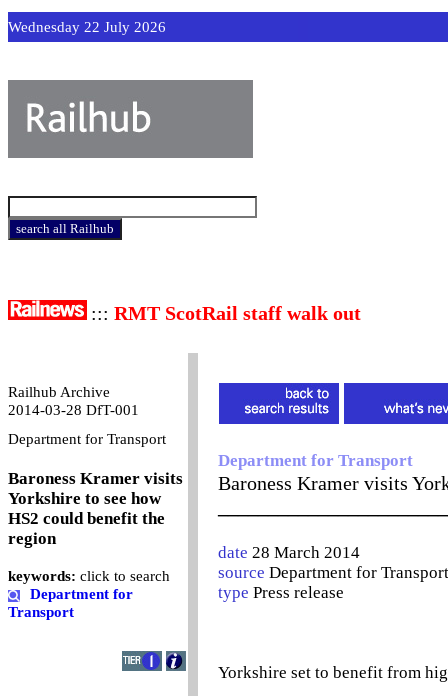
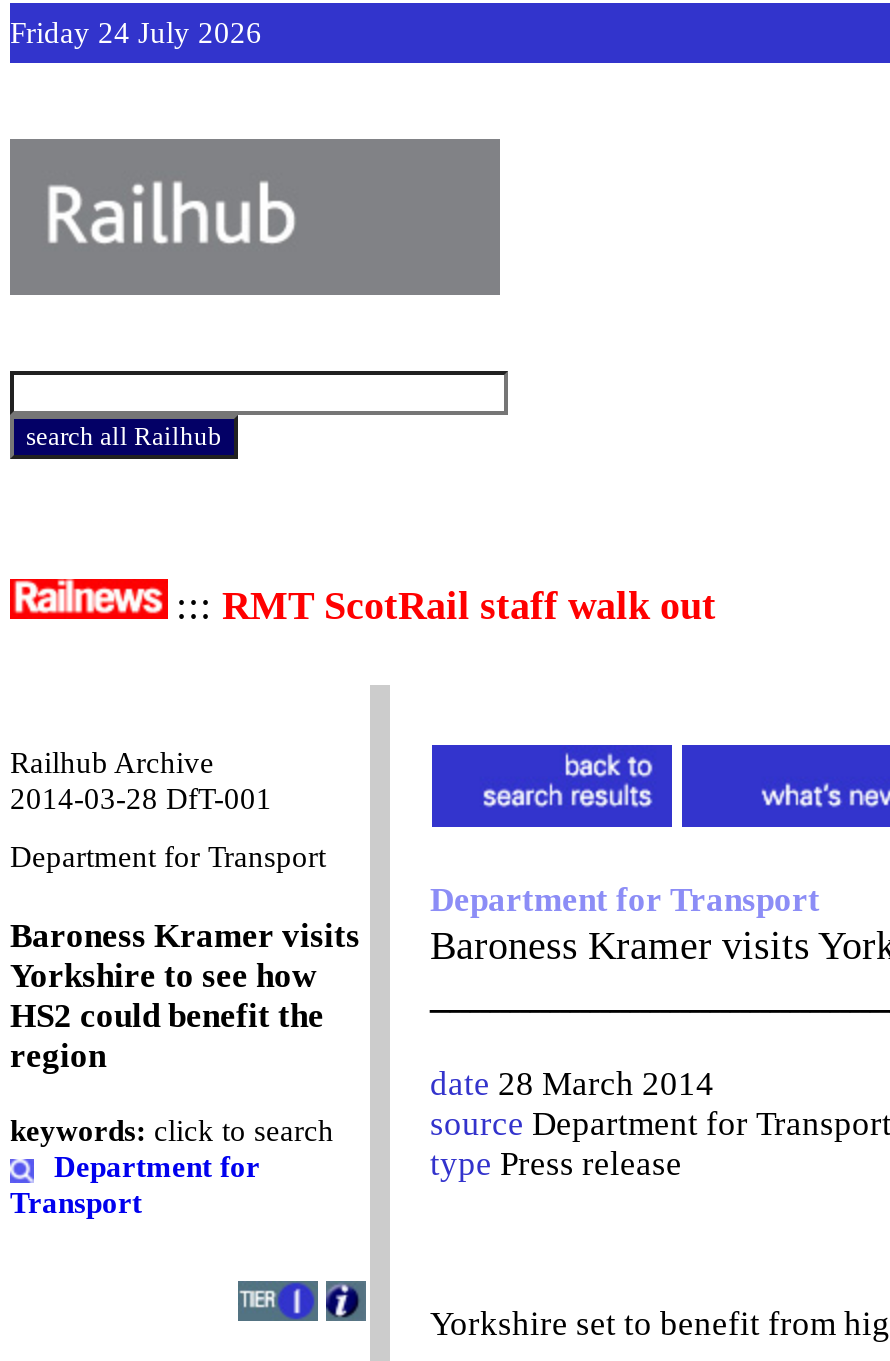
[8,19,166,35] Wednesday 22 July 2026 -> [10,17,262,49] Friday 24 July 2026

